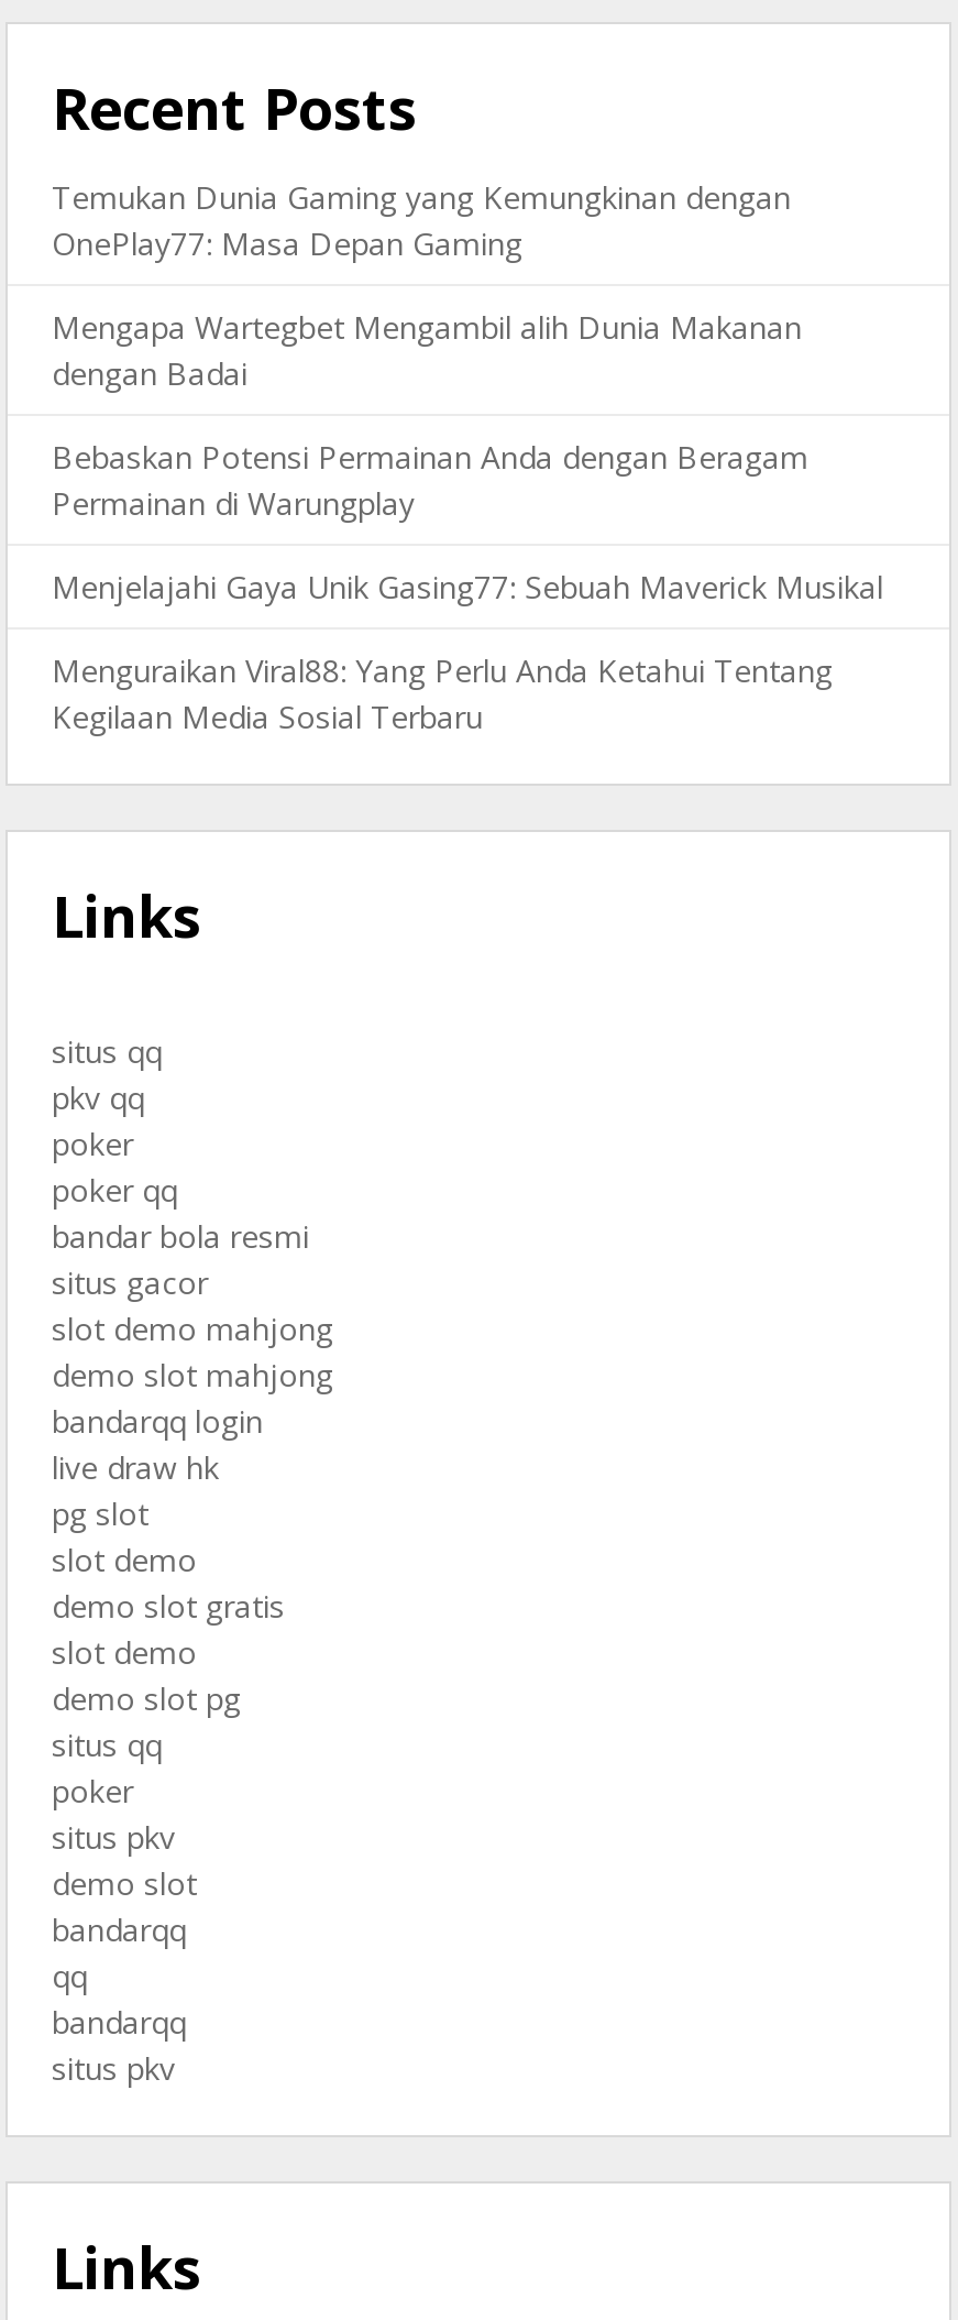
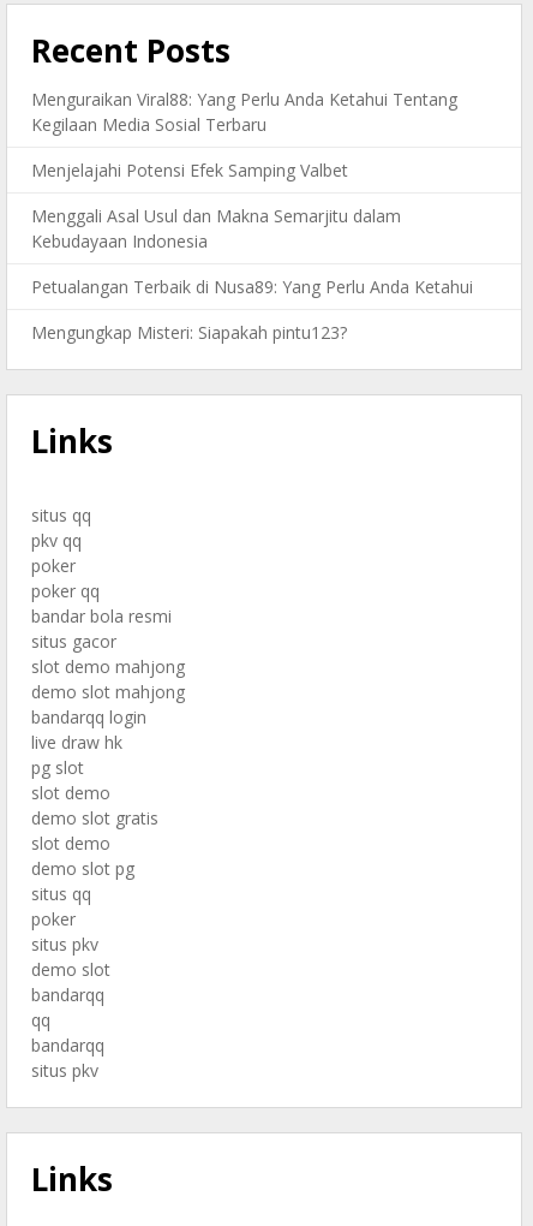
[52,176,883,608] Temukan Dunia Gaming yang Kemungkinan dengan | OnePlay77: Masa Depan Gaming | Mengapa Wartegbet Mengambil alih Dunia Makanan | dengan Badai | Bebaskan Potensi Permainan Anda dengan Beragam | Permainan di Warungplay | Menjelajahi Gaya Unik Gasing77: Sebuah Maverick Musikal -> none
moved [52,649,833,737] -> [31,88,457,136]: Menguraikan Viral88: Yang Perlu Anda Ketahui Tentang | Kegilaan Media Sosial Terbaru
none -> [31,159,473,344] Menjelajahi Potensi Efek Samping Valbet | Menggali Asal Usul dan Makna Semarjitu dalam | Kebudayaan Indonesia | Petualangan Terbaik di Nusa89: Yang Perlu Anda Ketahui | Mengungkap Misteri: Siapakah pintu123?

